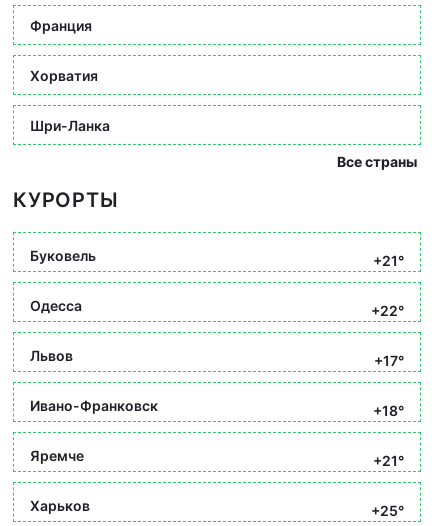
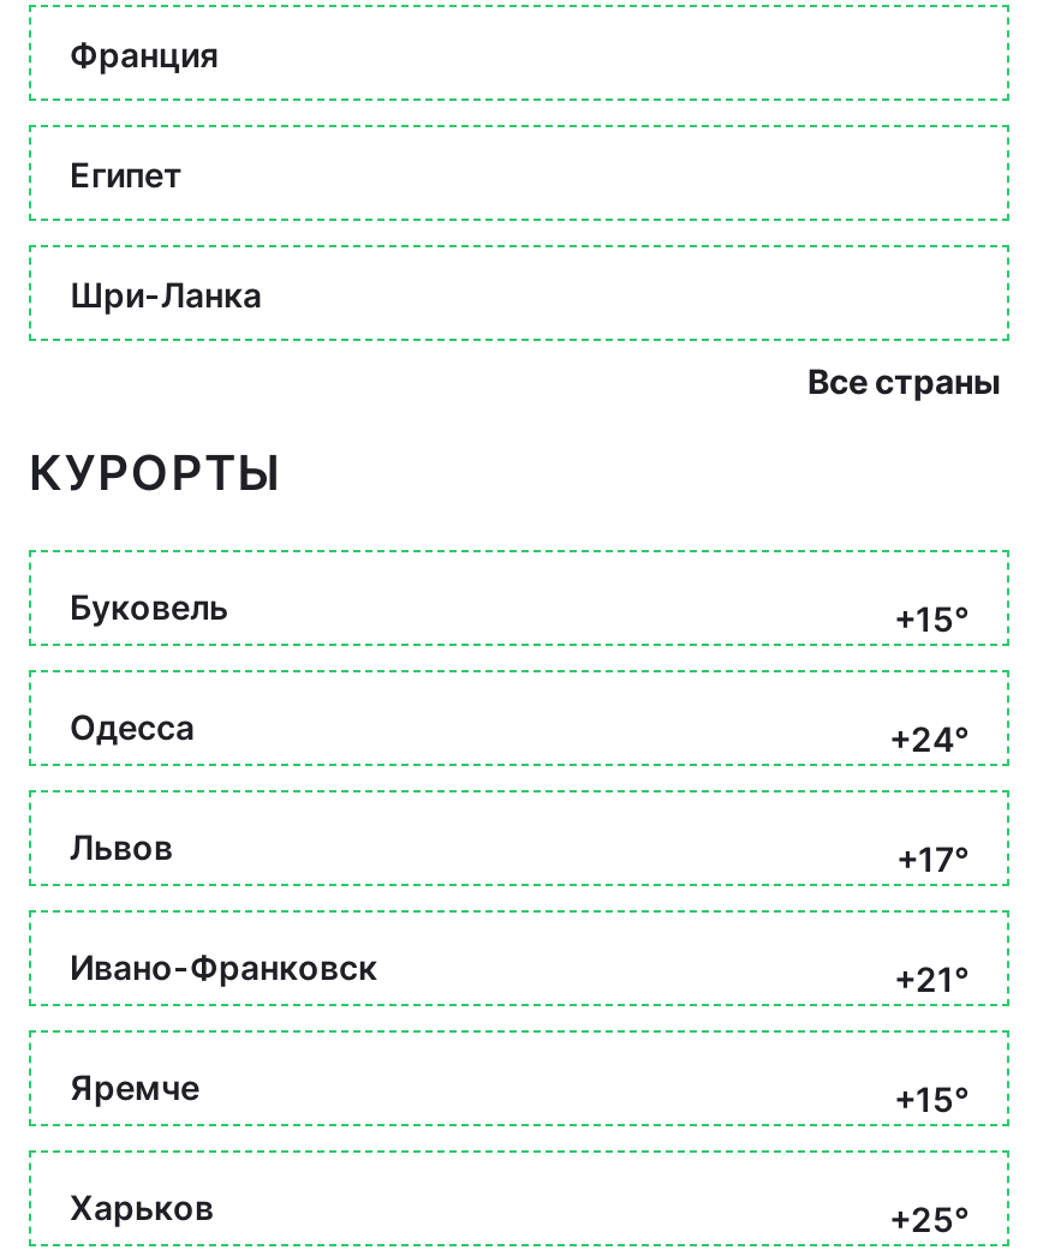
[30,66,98,83] Хорватия -> [70,152,183,193] Египет
[373,252,404,269] +21° -> [894,598,968,639] +15°
[371,302,404,319] +22° -> [889,718,968,759] +24°
[373,402,404,419] +18° -> [894,958,968,999] +21°
[373,452,404,469] +21° -> [894,1078,968,1119] +15°

